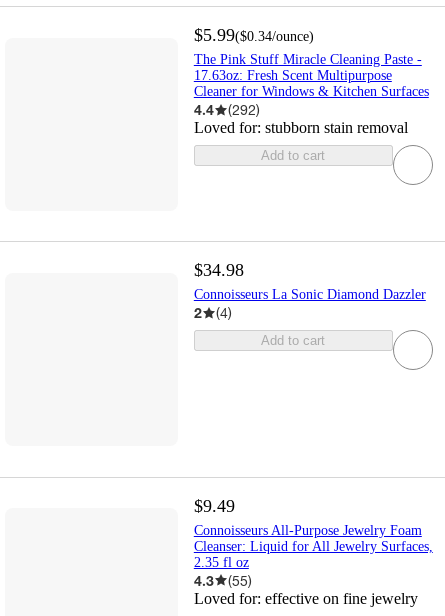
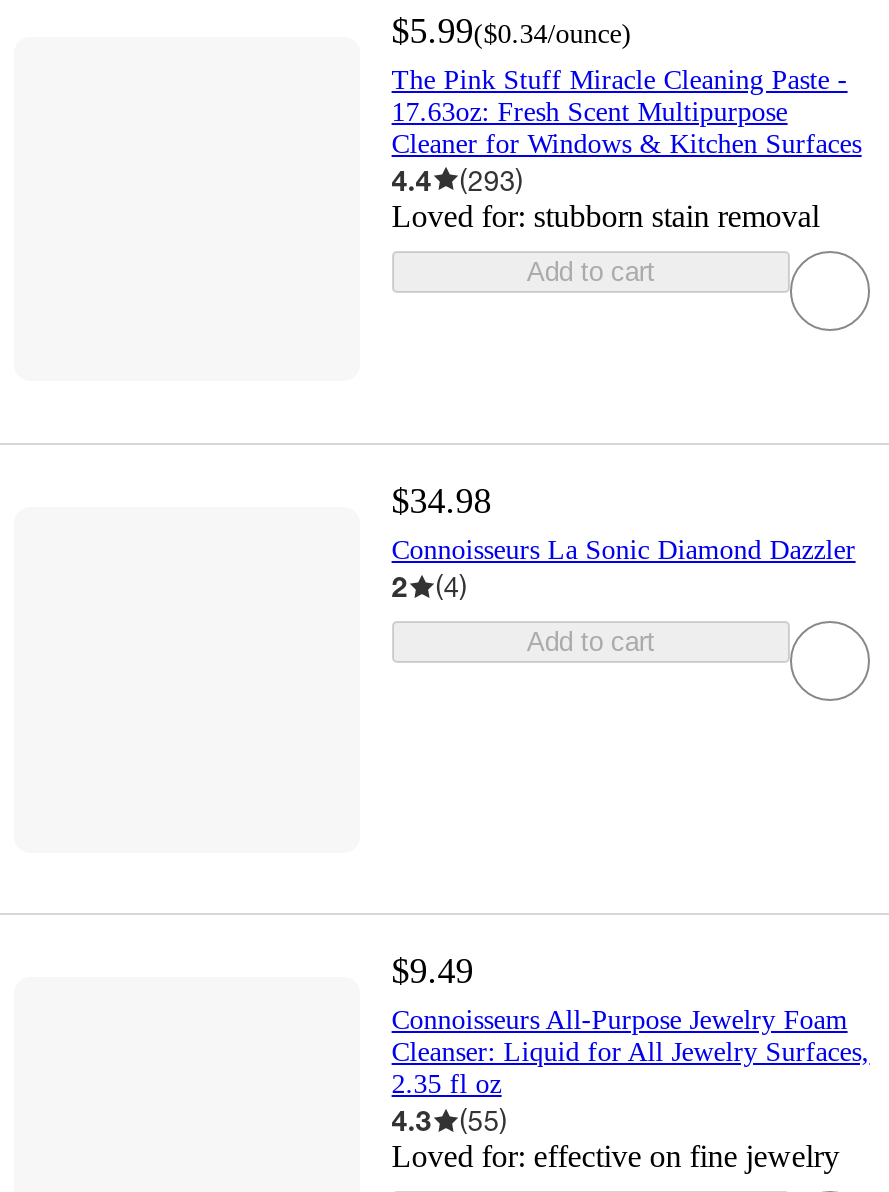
[194,101,260,118] 4.4 (292) -> [392,162,524,196] 4.4 (293)

